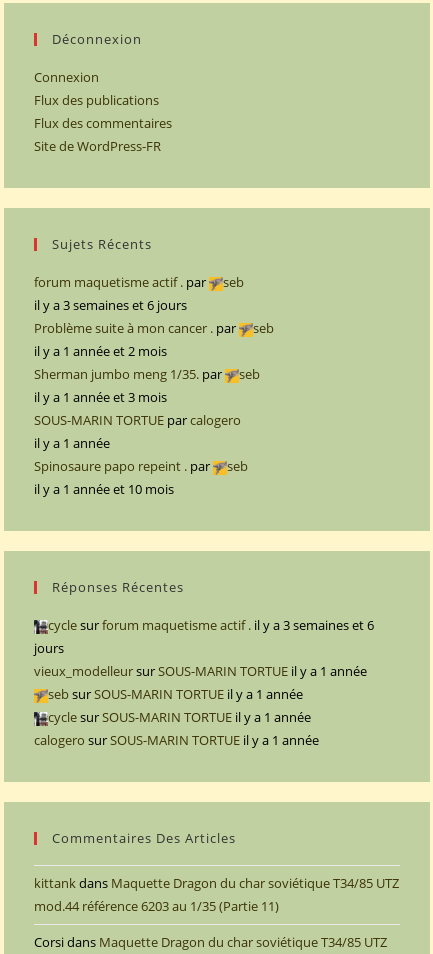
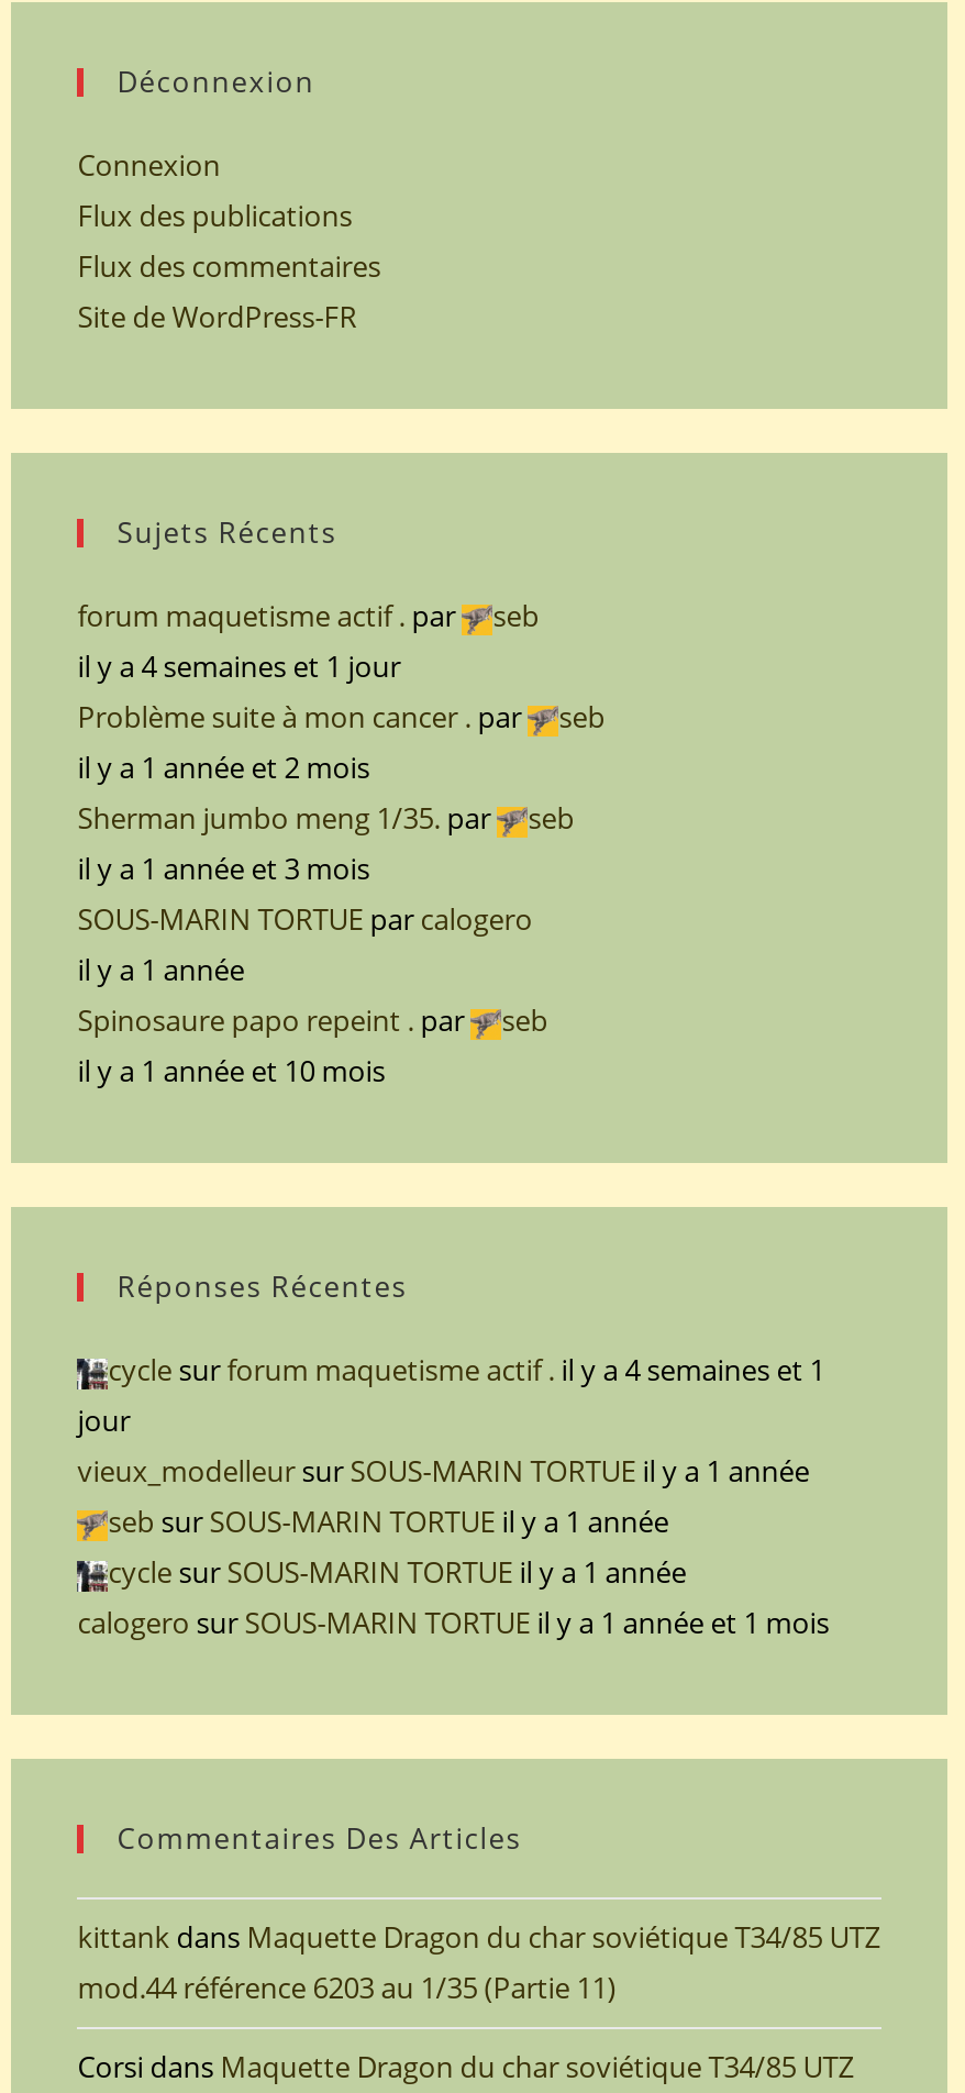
[34,296,187,314] il y a 3 semaines et 6 jours -> [77,646,401,686] il y a 4 semaines et 1 jour
[34,616,374,657] cycle surforum maquetisme actif . il y a 3 semaines et 6 | jours -> [77,1350,825,1440] cycle surforum maquetisme actif . il y a 4 semaines et 1 | jour
[34,731,319,749] calogero sur SOUS-MARIN TORTUE il y a 1 année -> [77,1603,829,1642] calogero sur SOUS-MARIN TORTUE il y a 1 année et 1 mois

